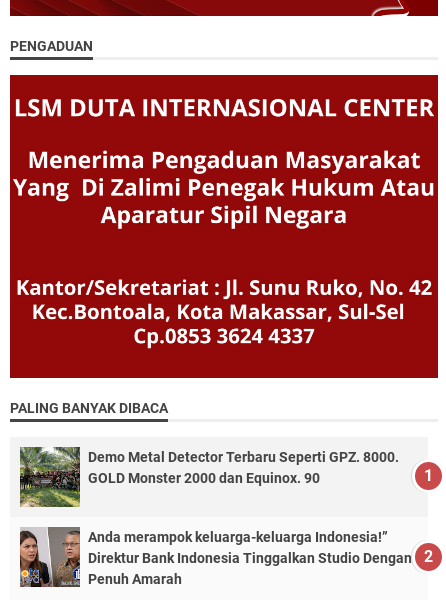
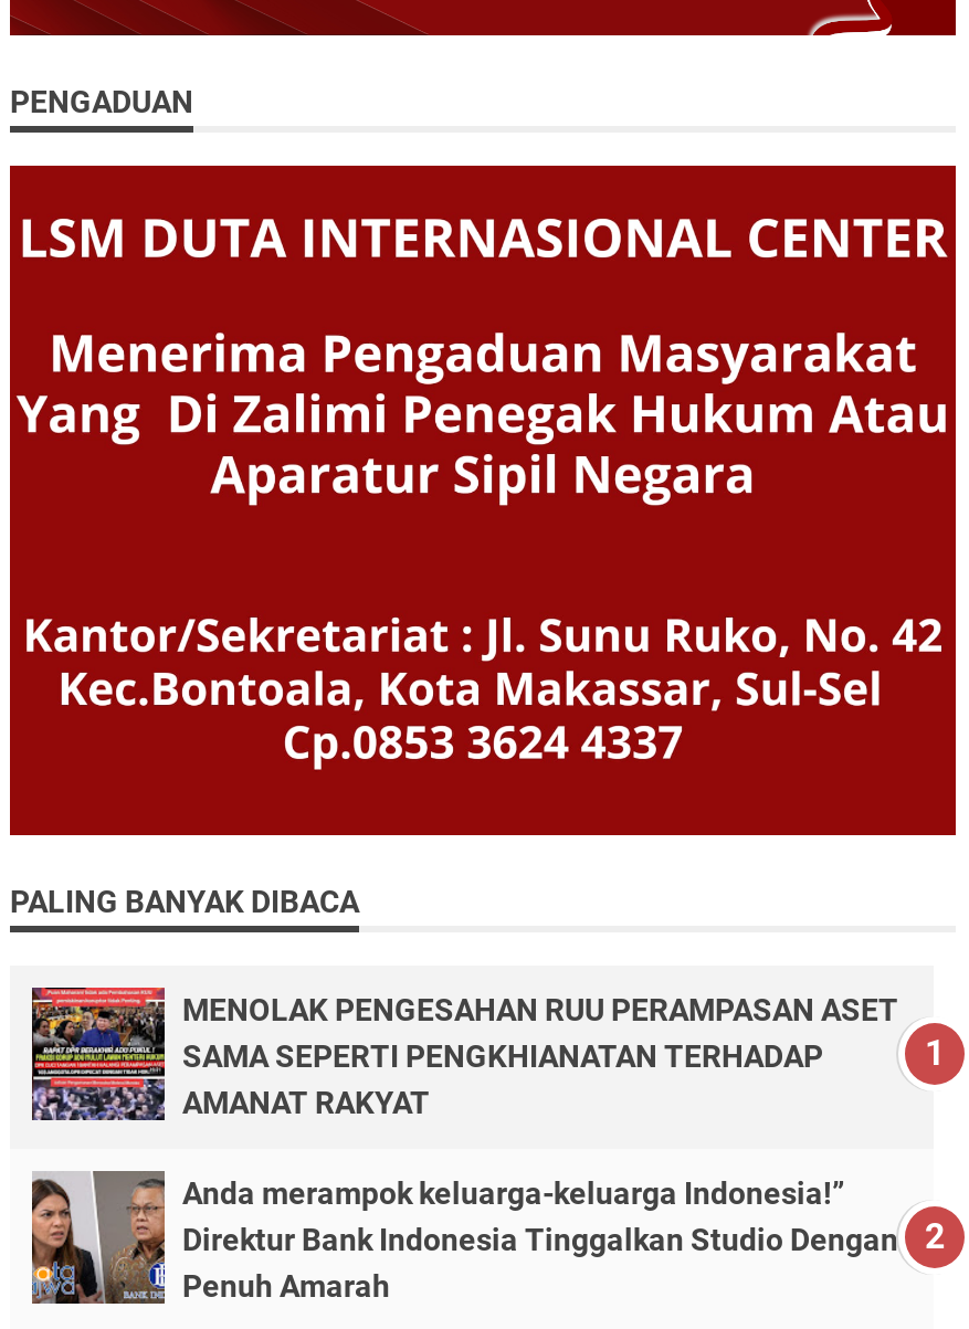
[19,446,399,507] [image] | Demo Metal Detector Terbaru Seperti GPZ. 8000. | GOLD Monster 2000 dan Equinox. 90 -> [30,985,898,1120] [image] | MENOLAK PENGESAHAN RUU PERAMPASAN ASET | SAMA SEPERTI PENGKHIANATAN TERHADAP | AMANAT RAKYAT

